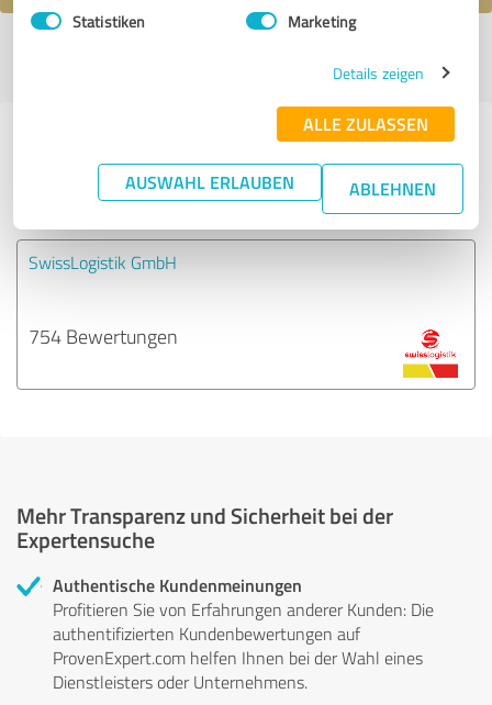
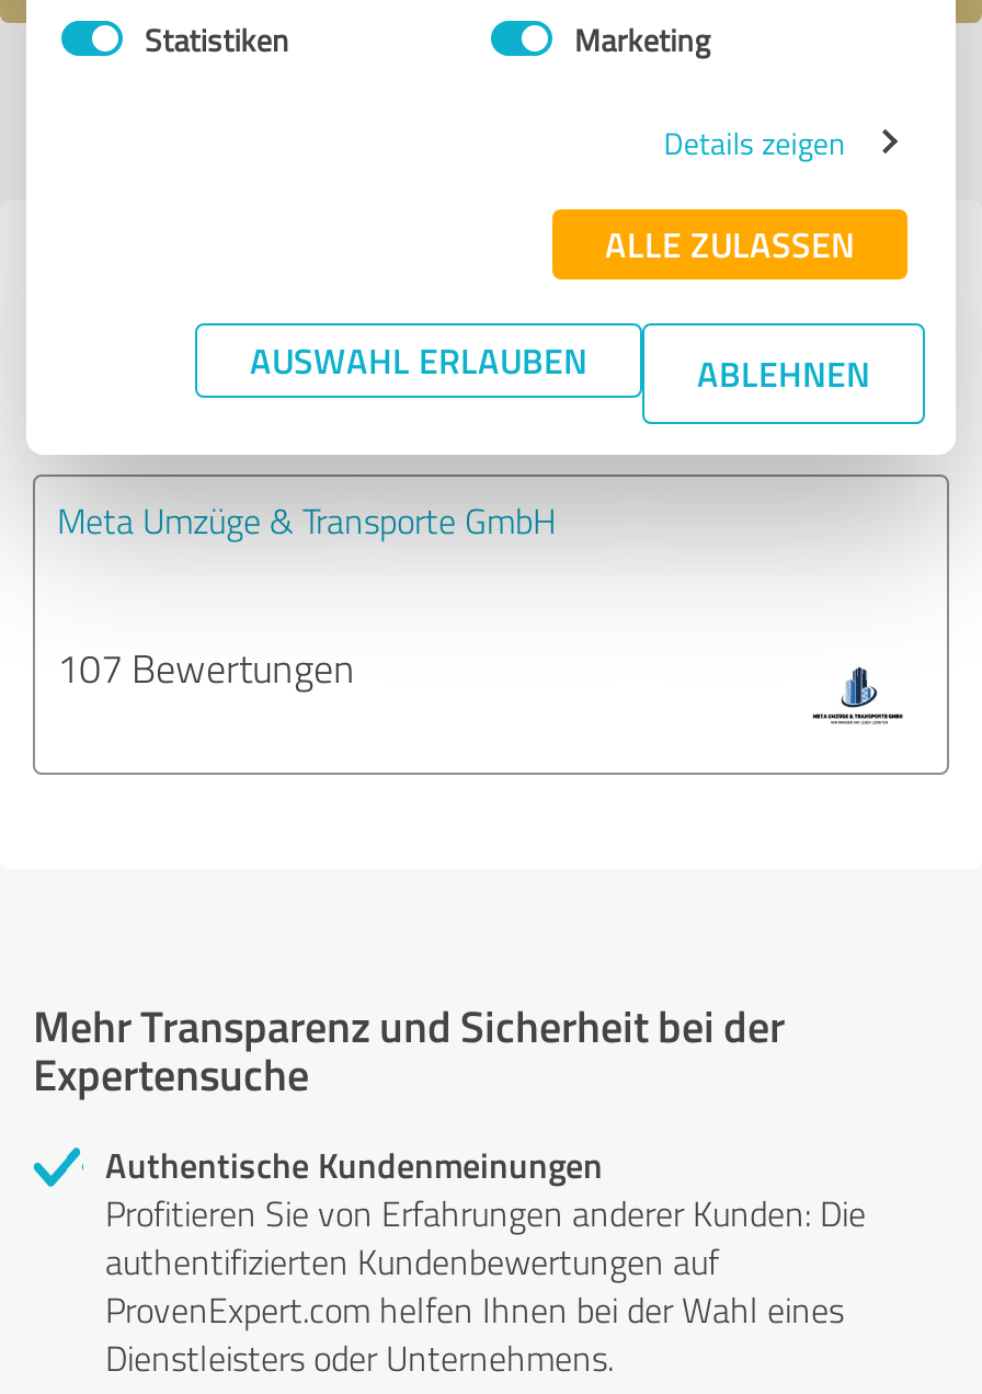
[29,250,177,274] SwissLogistik GmbH -> [57,496,557,544] Meta Umzüge & Transporte GmbH
[29,322,178,349] 754 Bewertungen -> [57,640,355,693] 107 Bewertungen
[402,328,459,379] [image] -> [804,654,914,751] [image]

